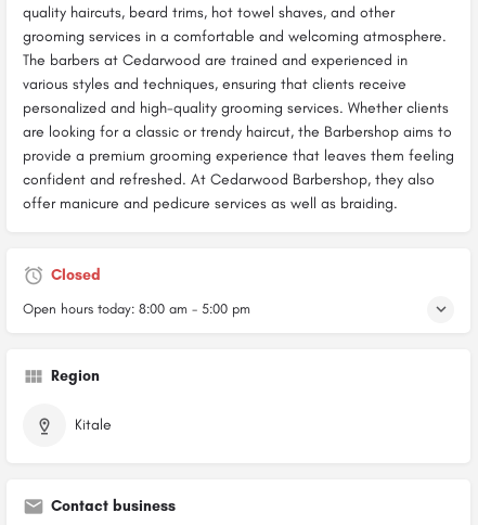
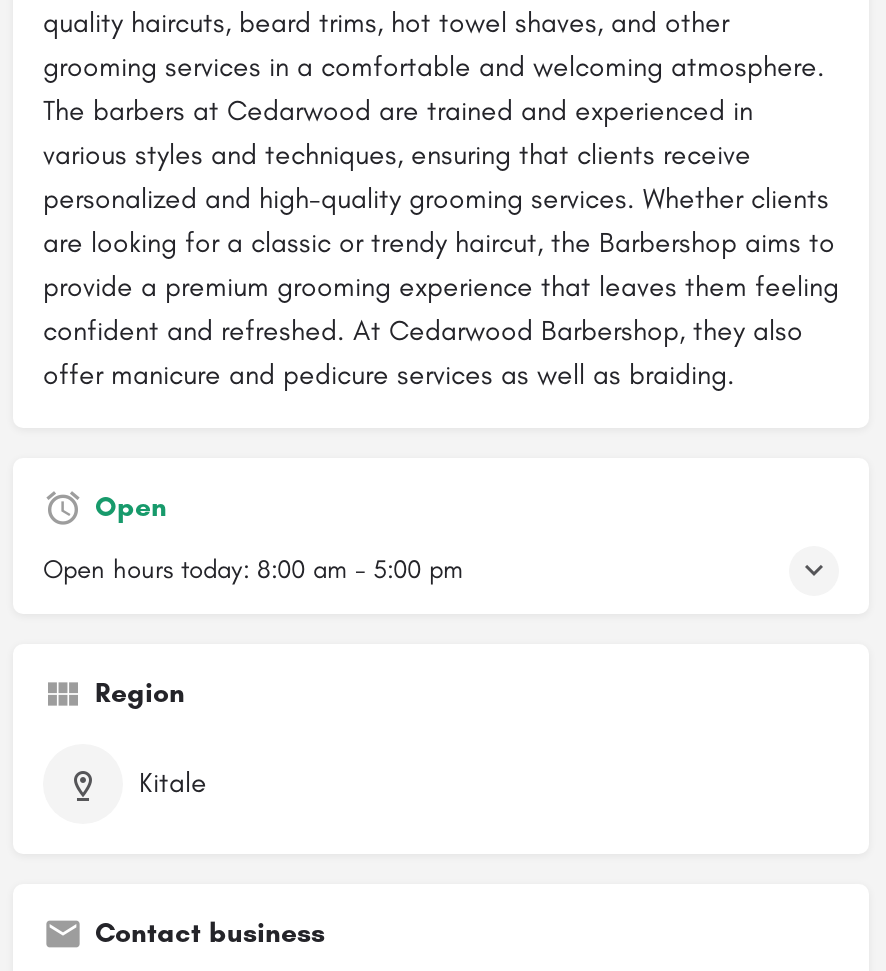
[51,266,101,284] Closed -> [95,490,167,524] Open

